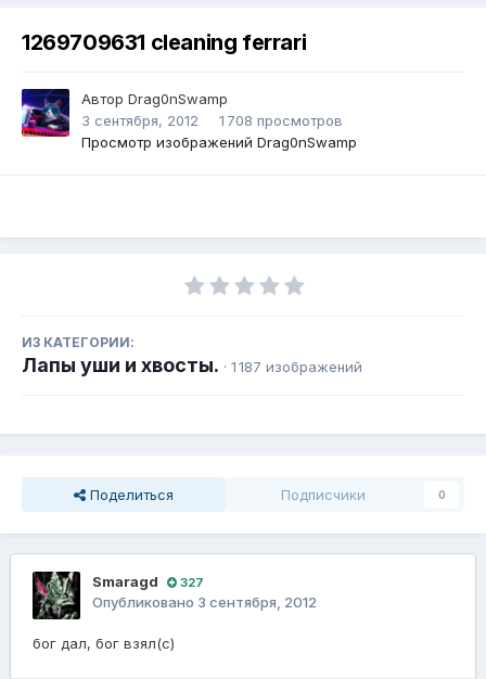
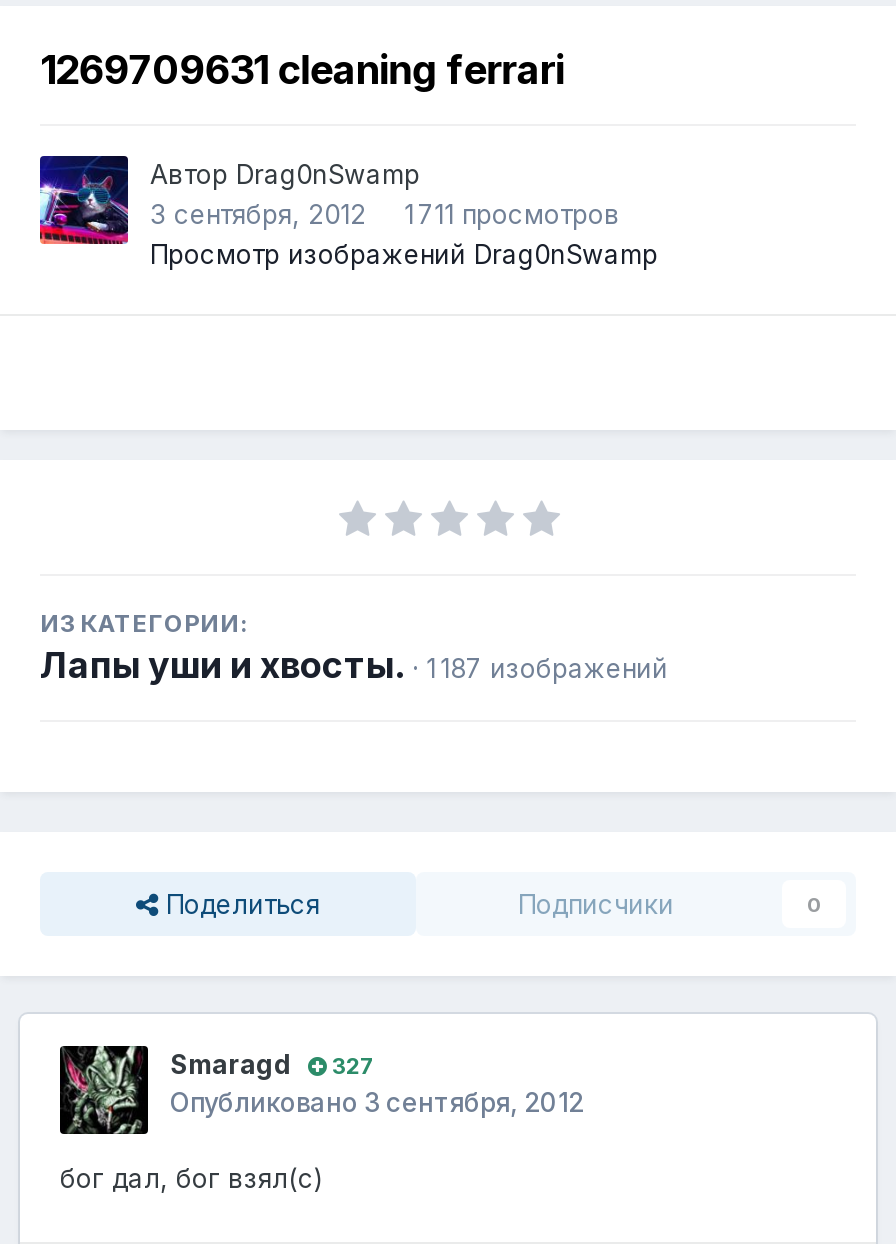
[219,112,343,129] 1 708 просмотров -> [404,198,620,230] 1 711 просмотров

